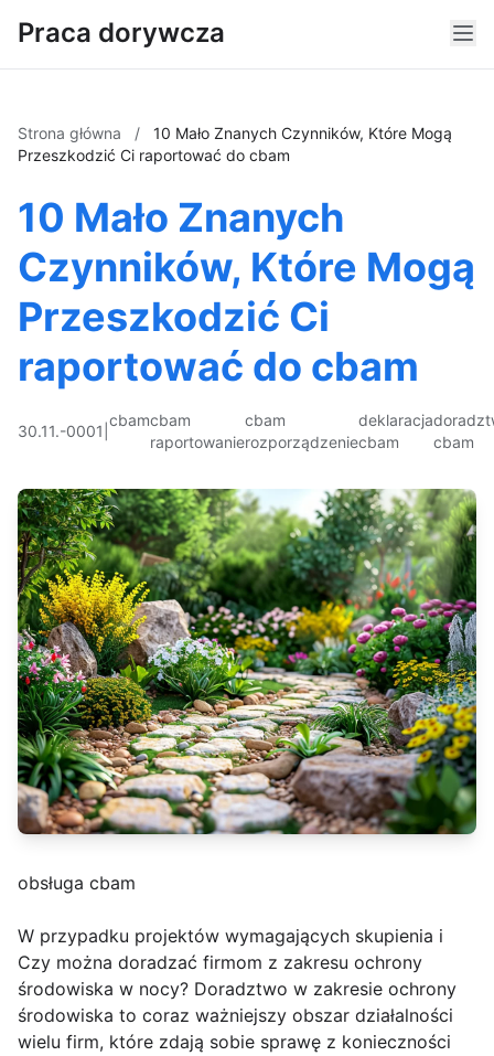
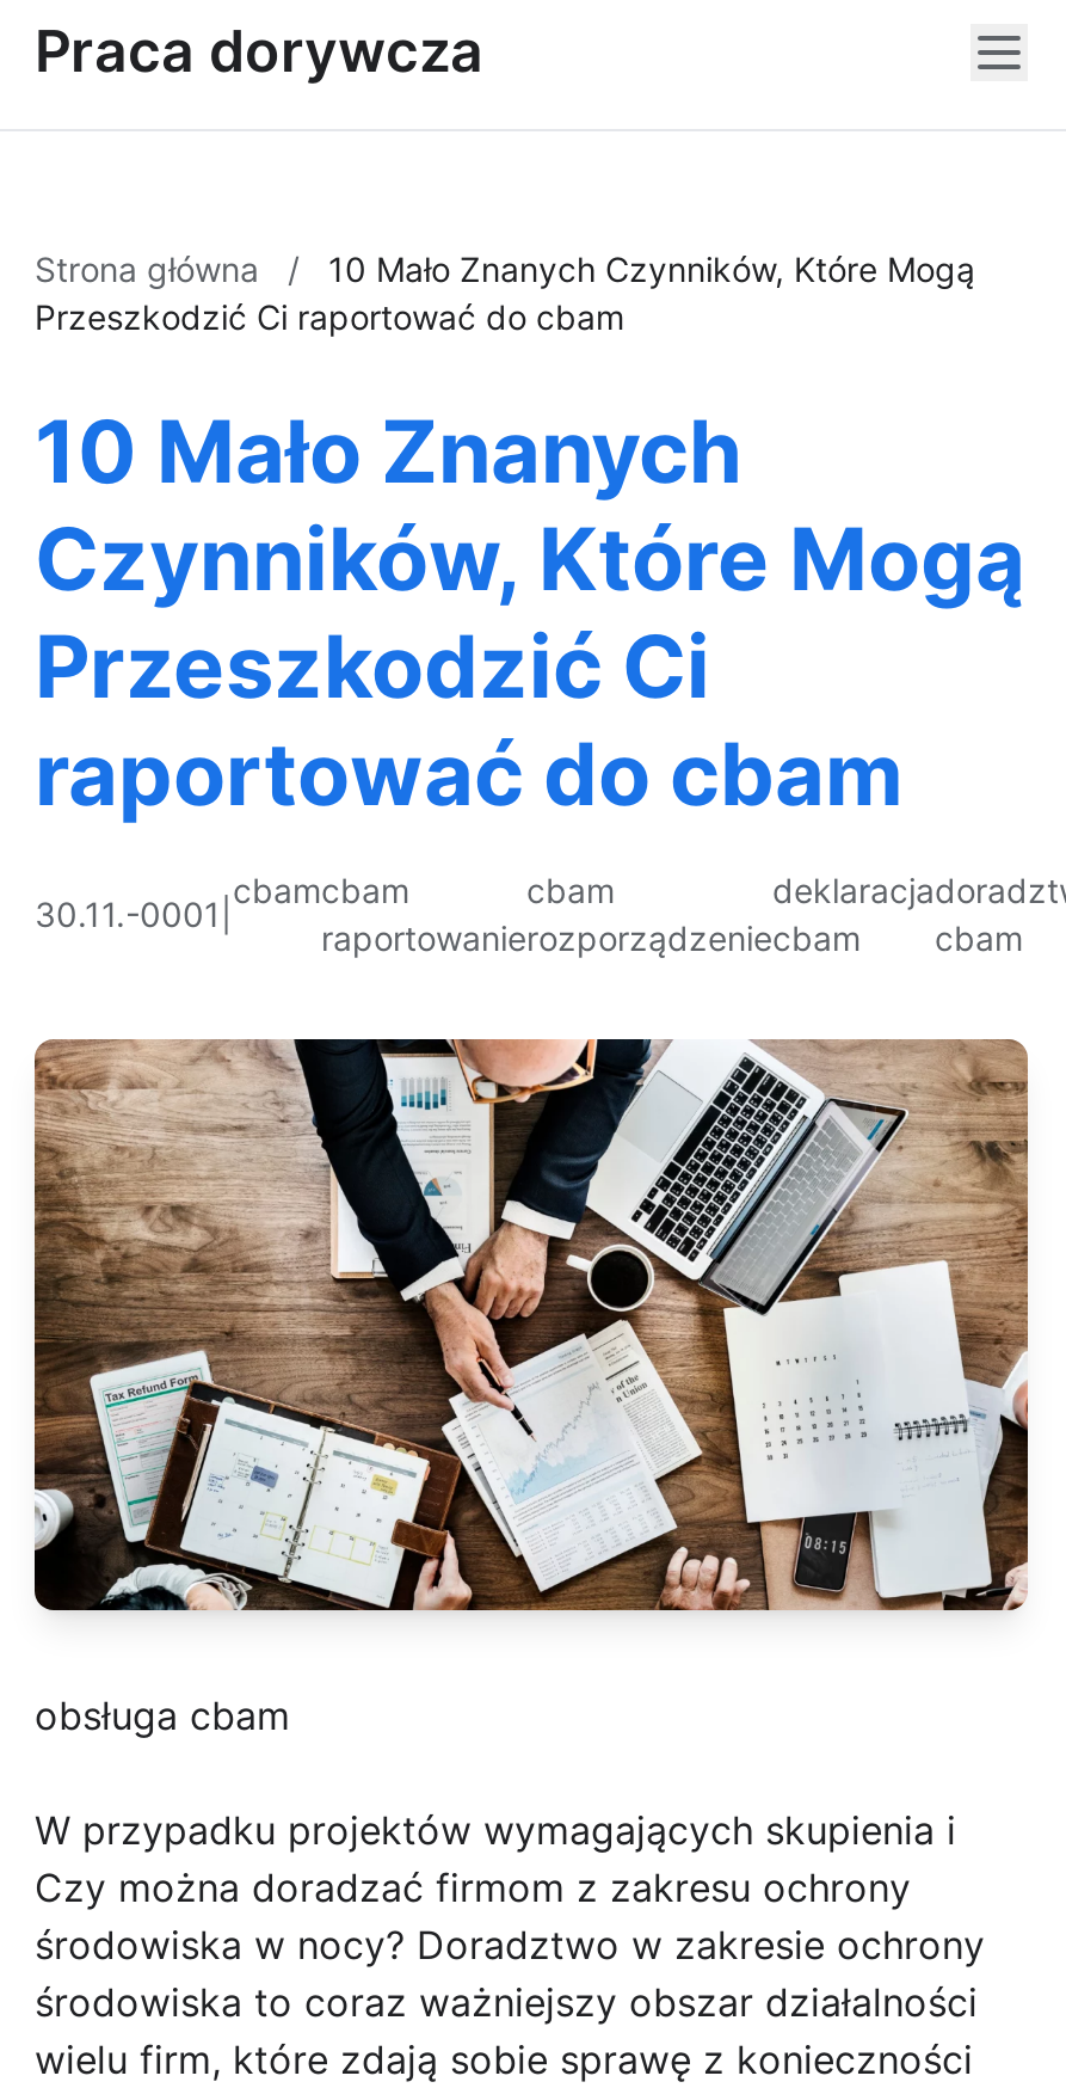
[17,488,477,835] [image] -> [32,1037,1030,1613] [image]

